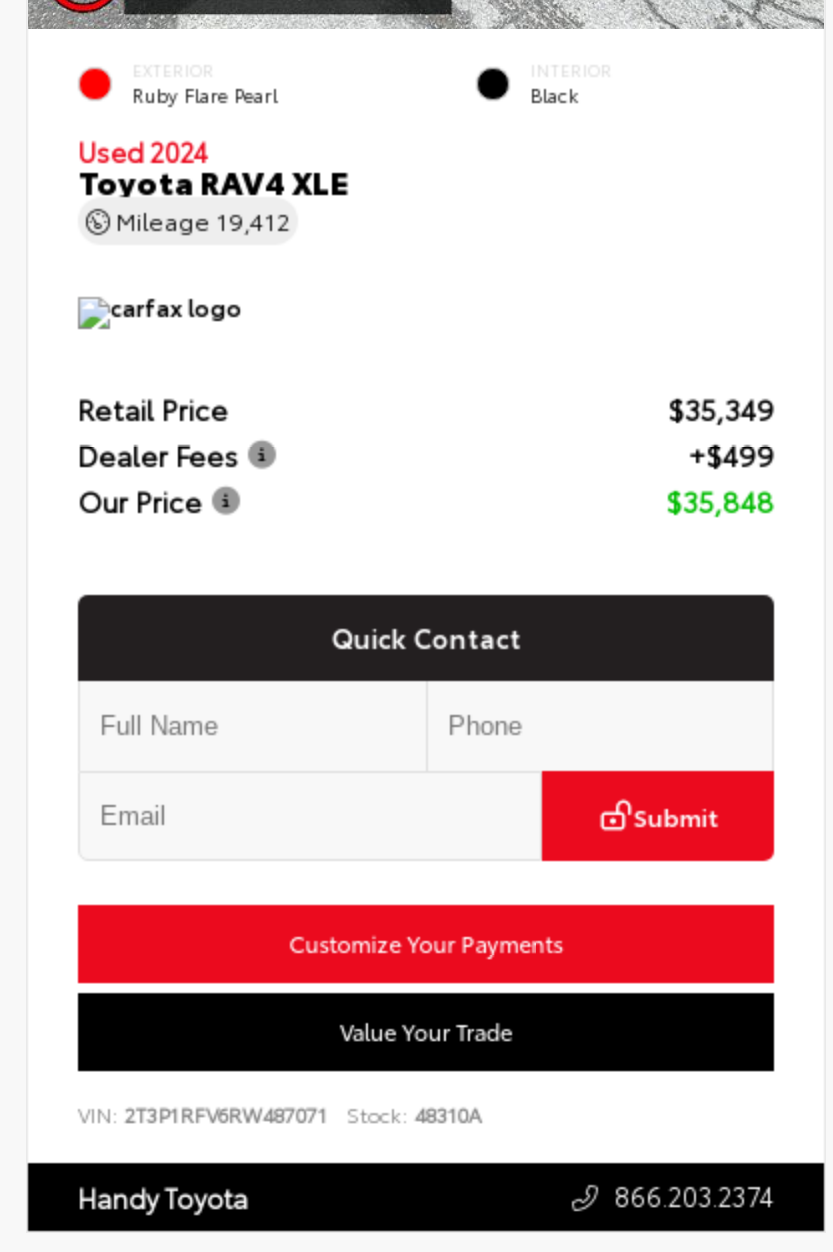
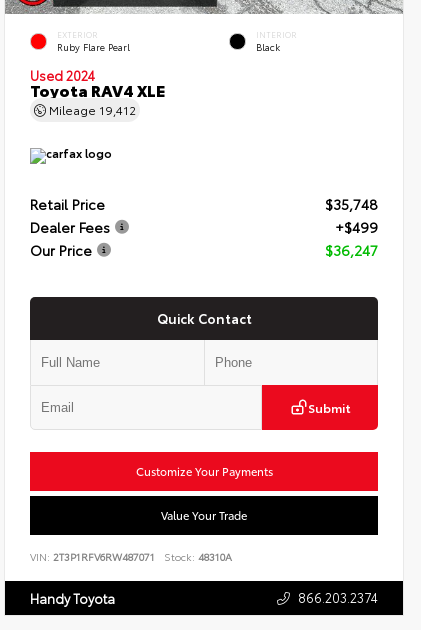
[668,388,774,428] $35,349 -> [325,194,378,214] $35,748
[666,480,774,520] $35,848 -> [325,240,378,260] $36,247

